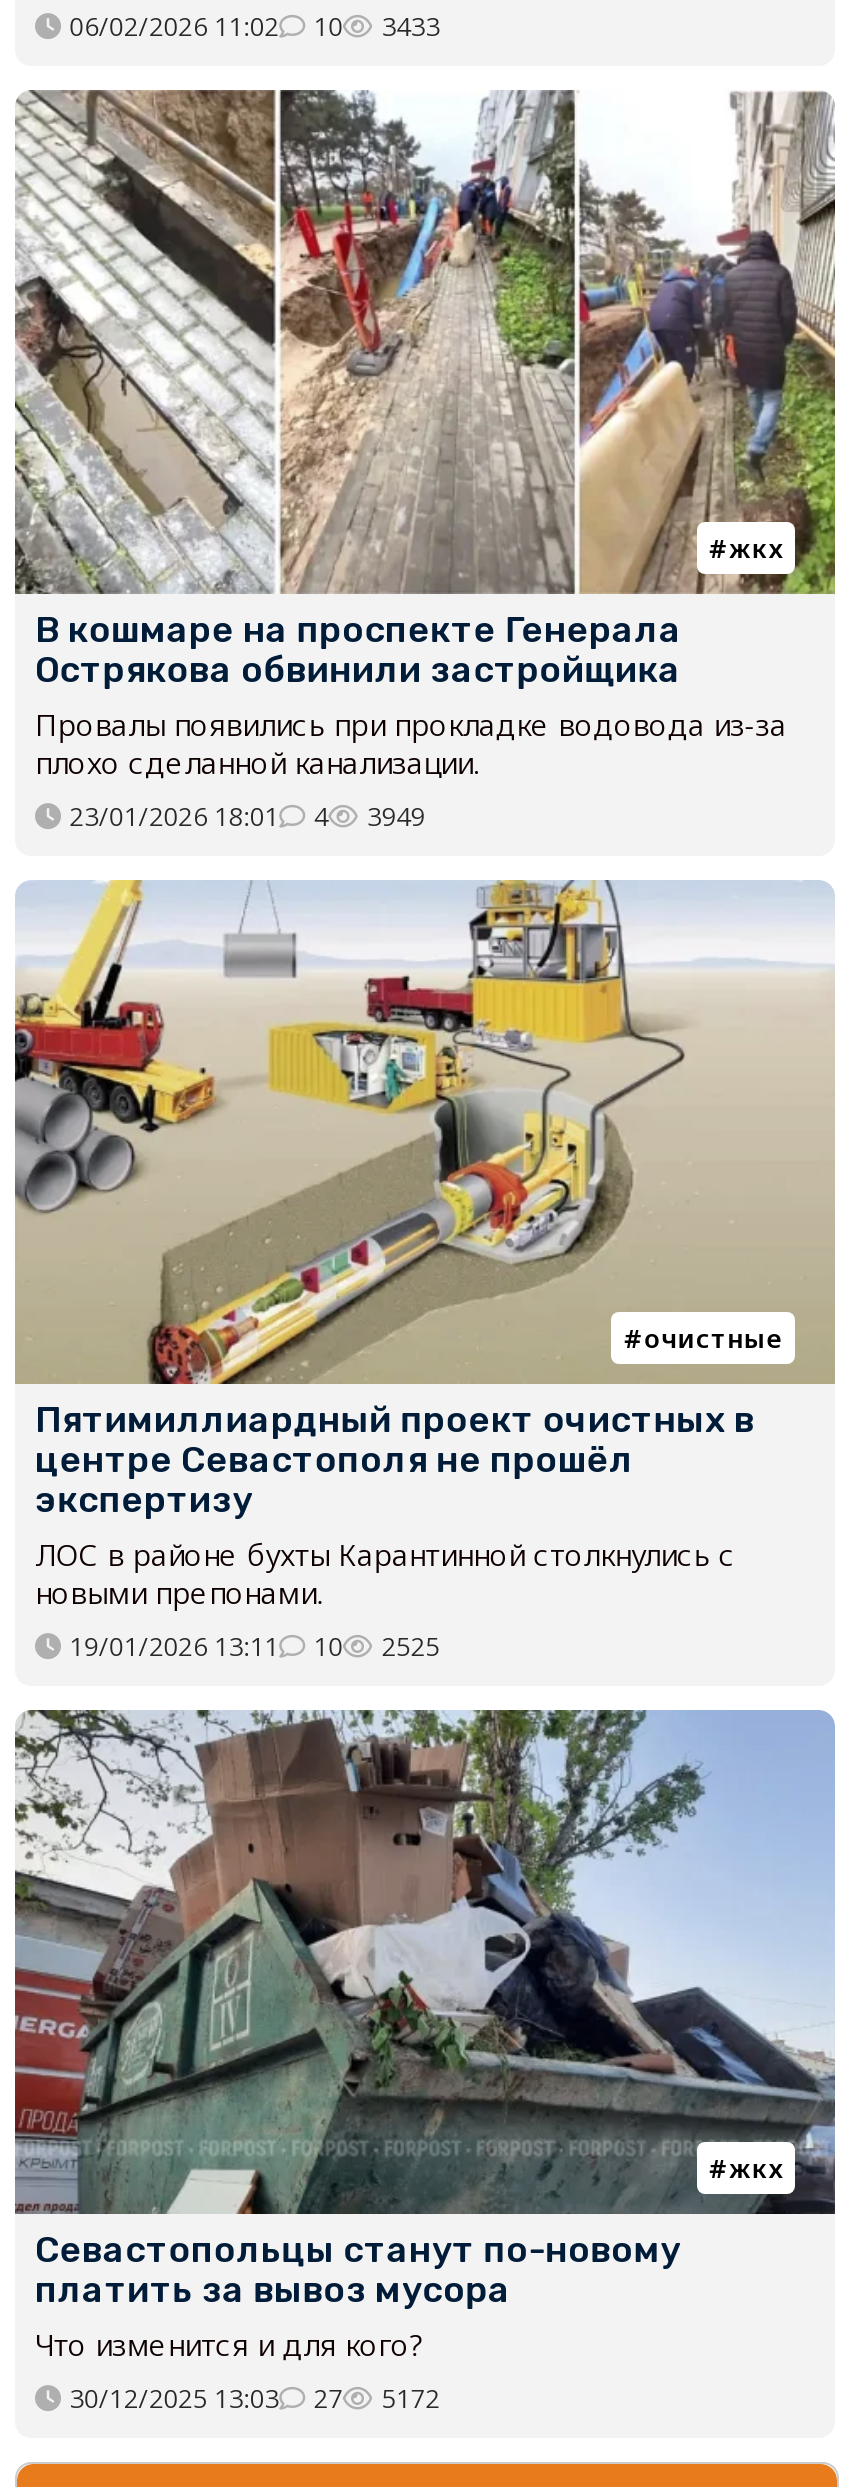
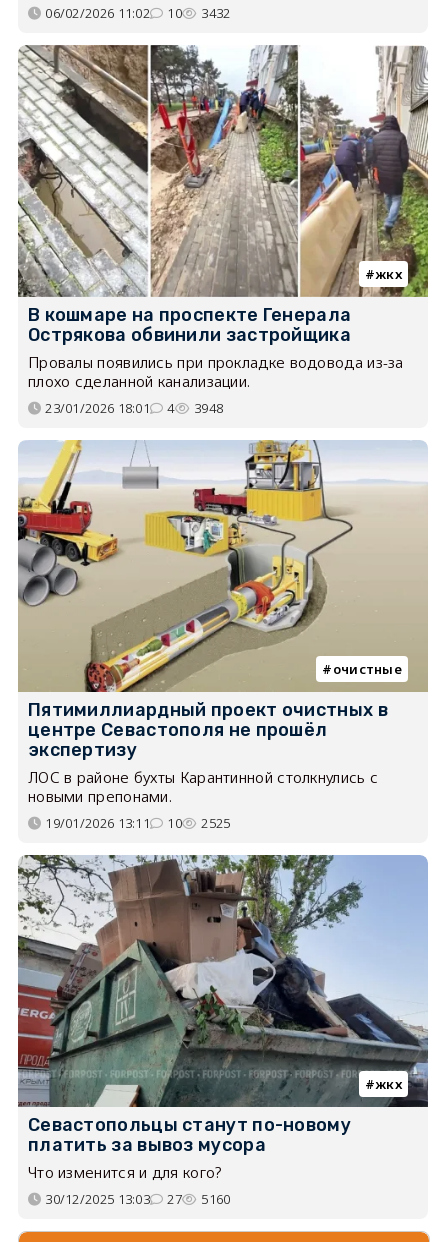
[70,8,440,44] 06/02/2026 11:02 10 3433 -> [45,4,230,22] 06/02/2026 11:02 10 3432
[70,798,425,834] 23/01/2026 18:01 4 3949 -> [45,399,223,417] 23/01/2026 18:01 4 3948
[70,2380,440,2416] 30/12/2025 13:03 27 5172 -> [45,1190,230,1208] 30/12/2025 13:03 27 5160

